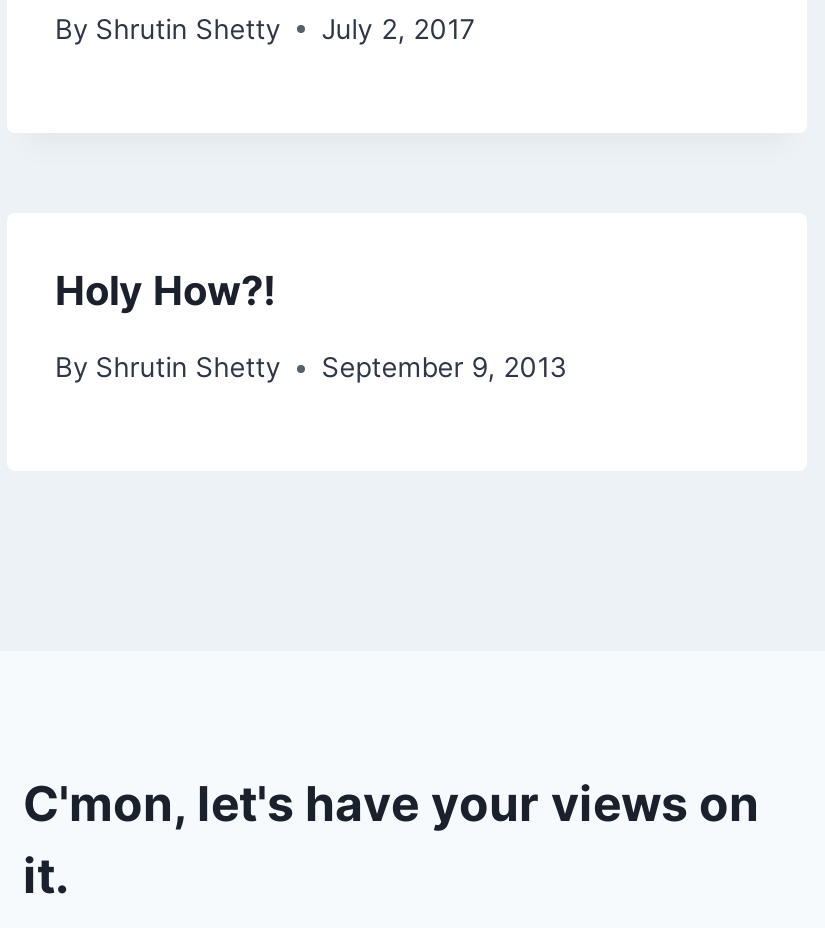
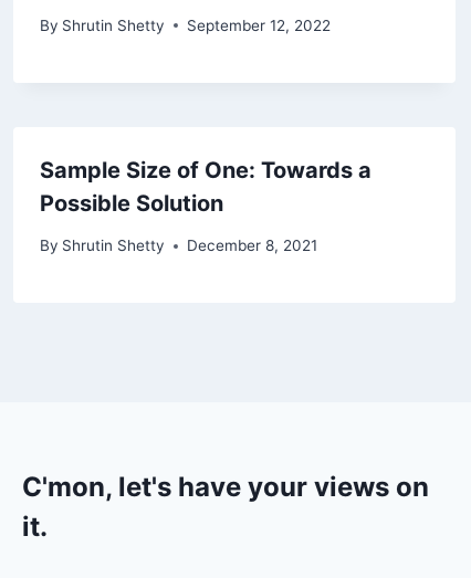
[55,13,475,45] By Shrutin Shetty July 2, 2017 -> [40,16,331,34] By Shrutin Shetty September 12, 2022
[55,267,275,315] Holy How?! -> [40,157,371,216] Sample Size of One: Towards a | Possible Solution
[55,352,567,384] By Shrutin Shetty September 9, 2013 -> [40,237,318,255] By Shrutin Shetty December 8, 2021

